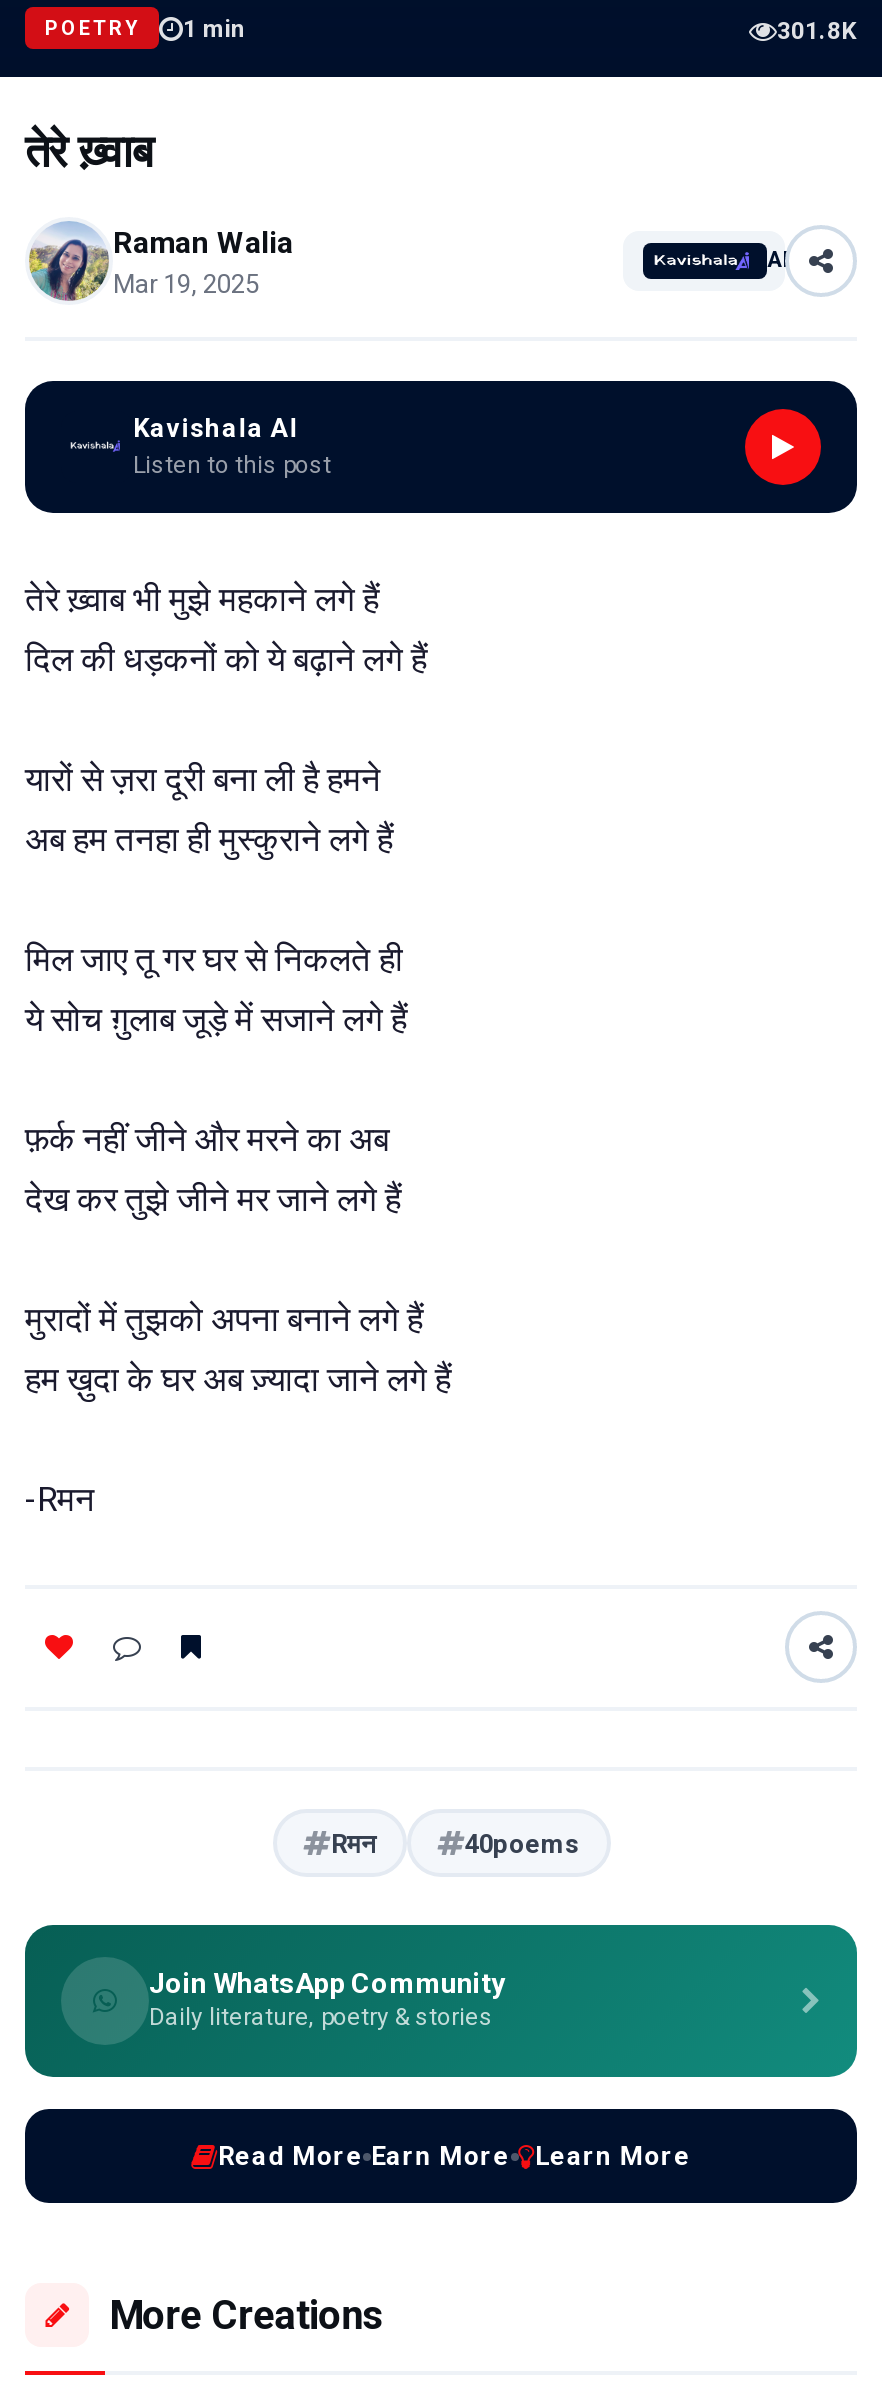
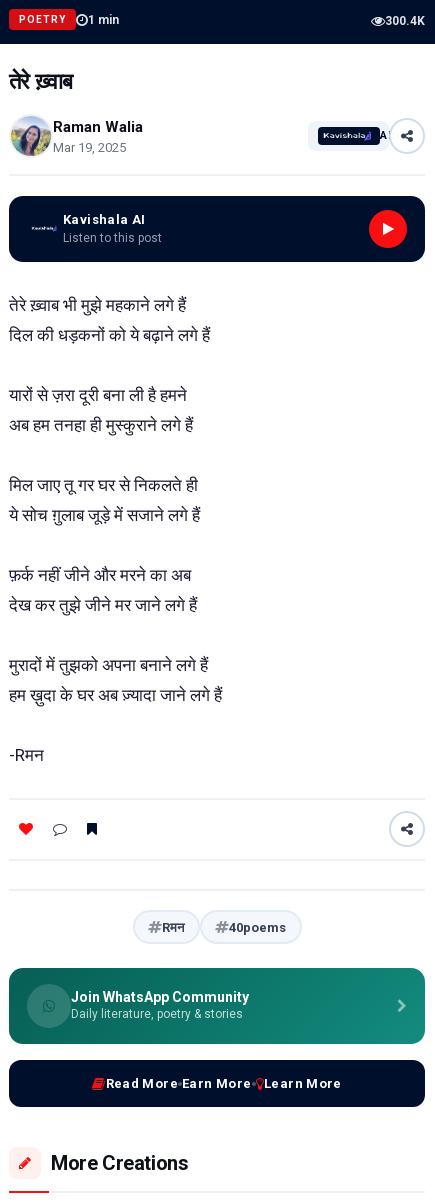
[777,17,857,45] 301.8K -> [385,14,425,28] 300.4K

